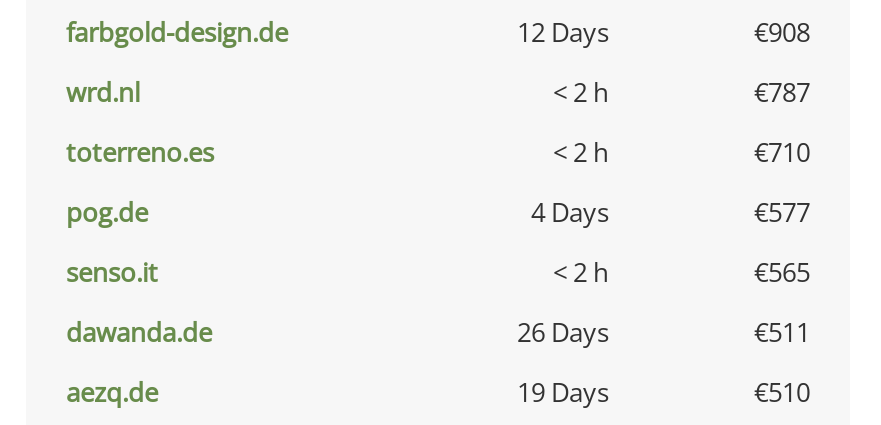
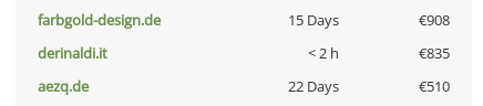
[517,14,609,50] 12 Days -> [287,10,338,30] 15 Days
[66,74,140,110] wrd.nl -> [38,43,107,63] derinaldi.it
[66,74,810,350] €787 | toterreno.es | < 2 h | €710 | pog.de | 4 Days | €577 | senso.it | < 2 h | €565 | dawanda.de | 26 Days | €511 -> [419,43,450,63] €835
[517,374,609,410] 19 Days -> [287,76,338,96] 22 Days

